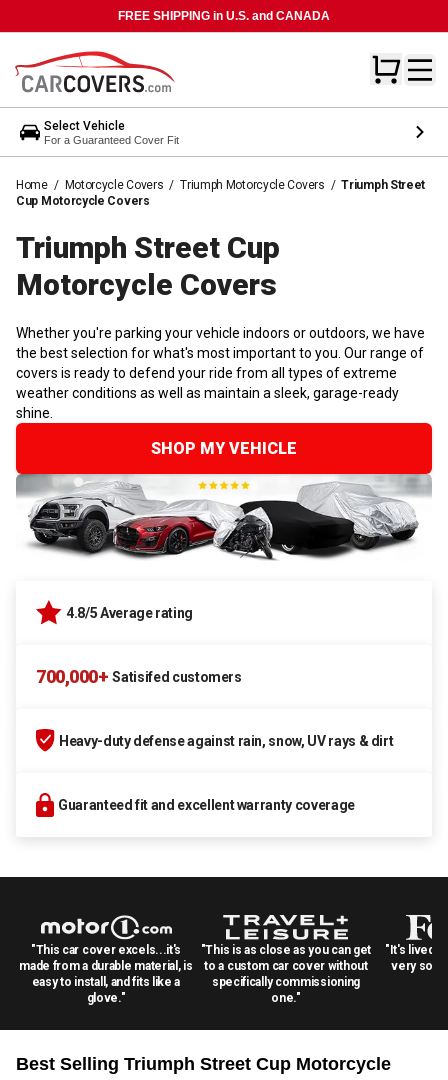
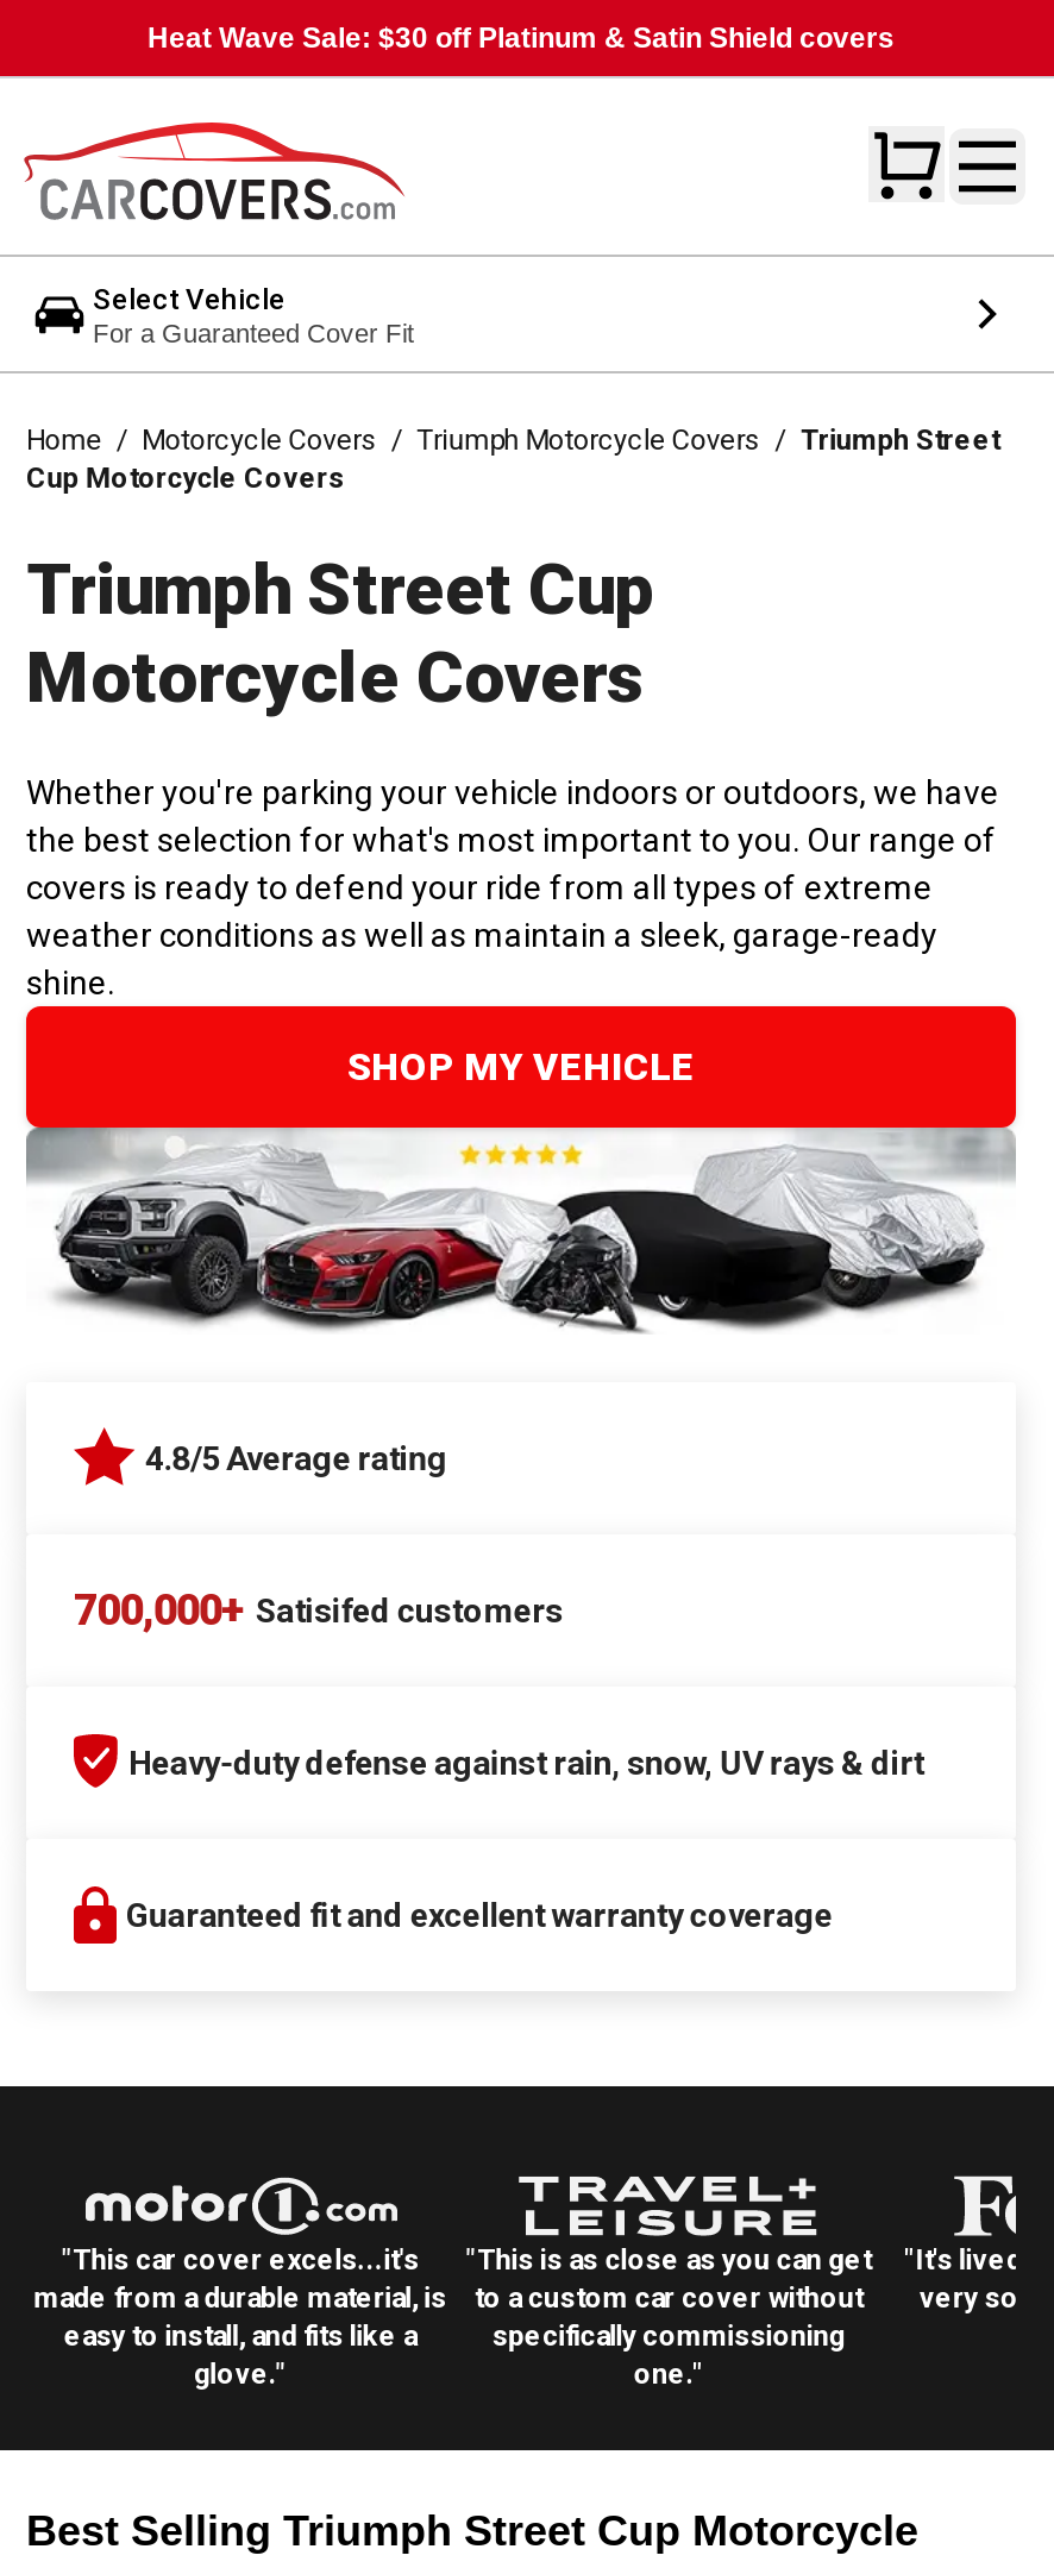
[118,9,330,23] FREE SHIPPING in U.S. and CANADA -> [148,21,895,55] Heat Wave Sale: $30 off Platinum & Satin Shield covers

